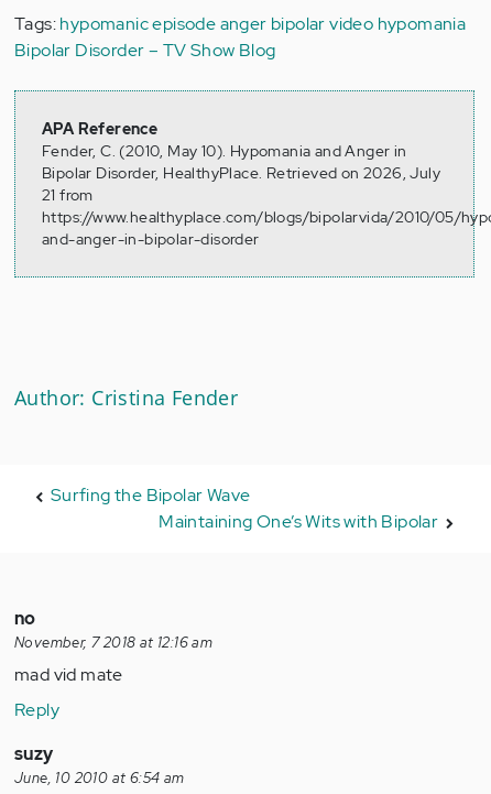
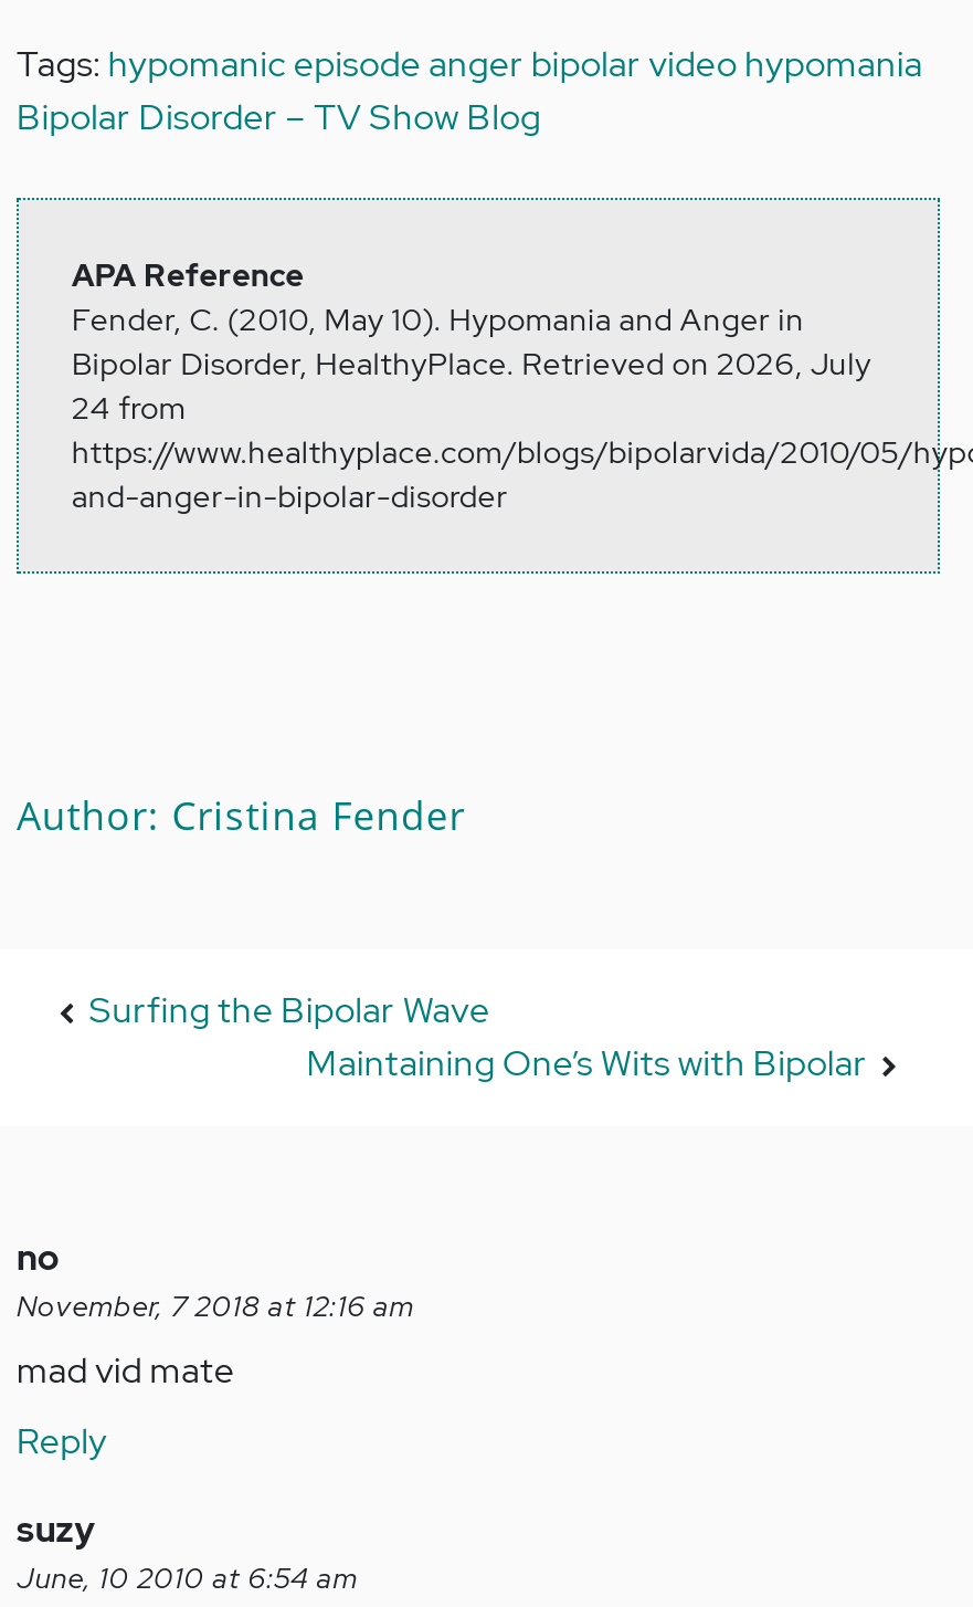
[42,185,93,205] 21 from -> [72,388,186,428] 24 from

